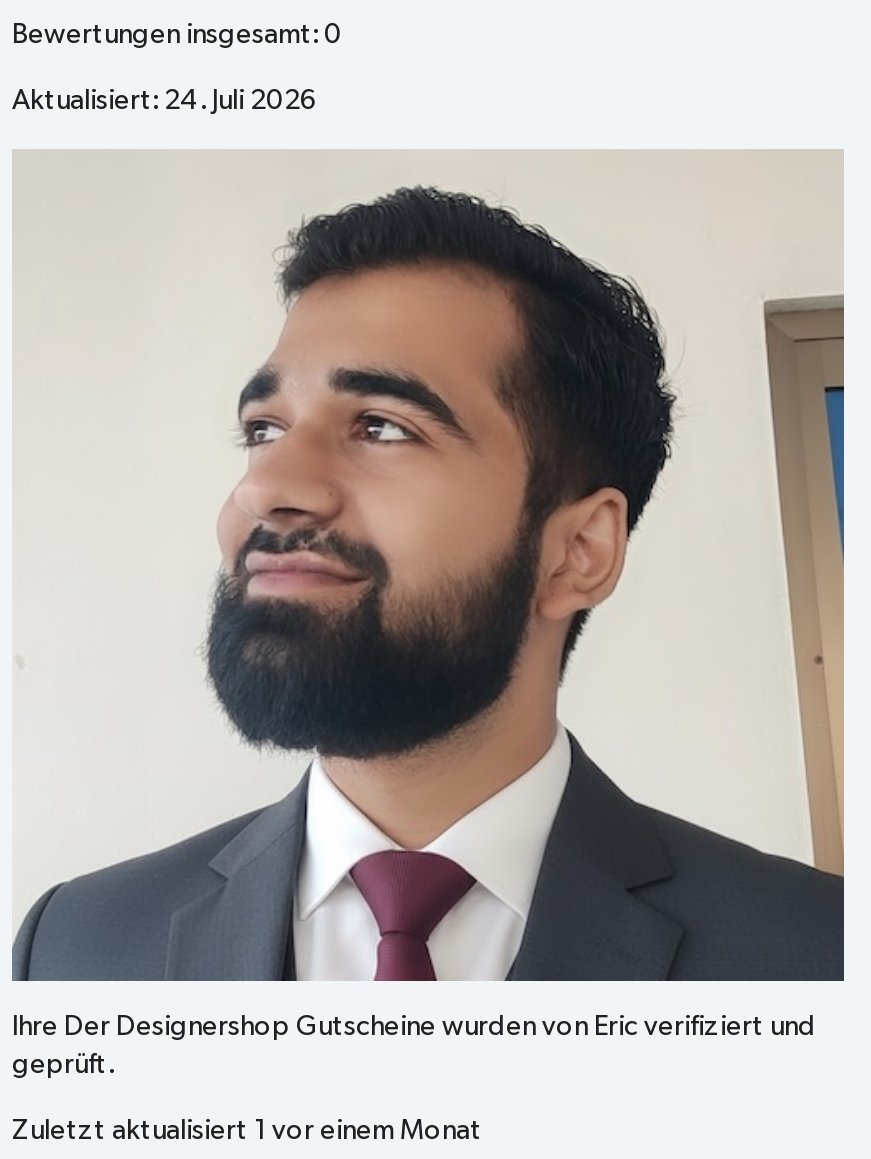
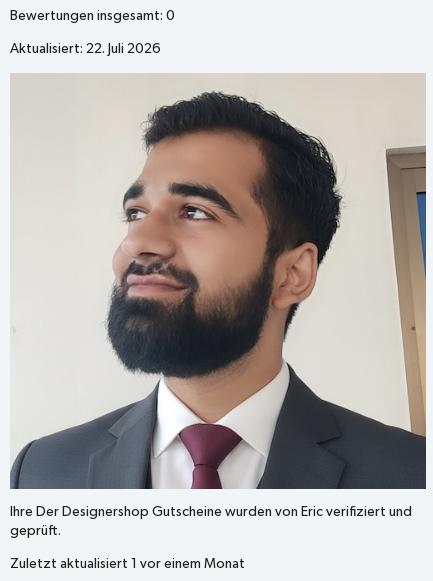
[12,86,318,114] Aktualisiert: 24. Juli 2026 -> [10,42,161,56] Aktualisiert: 22. Juli 2026

